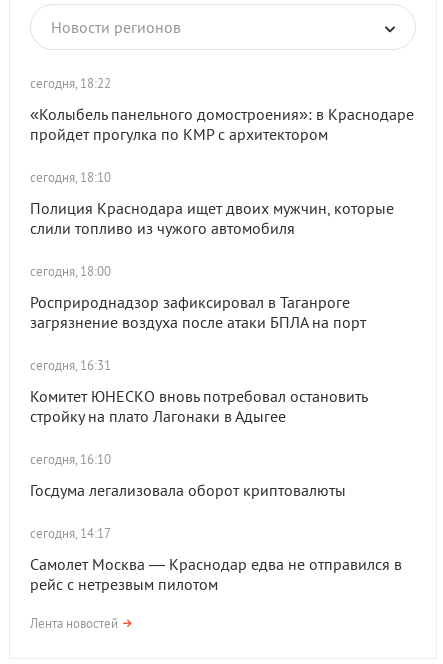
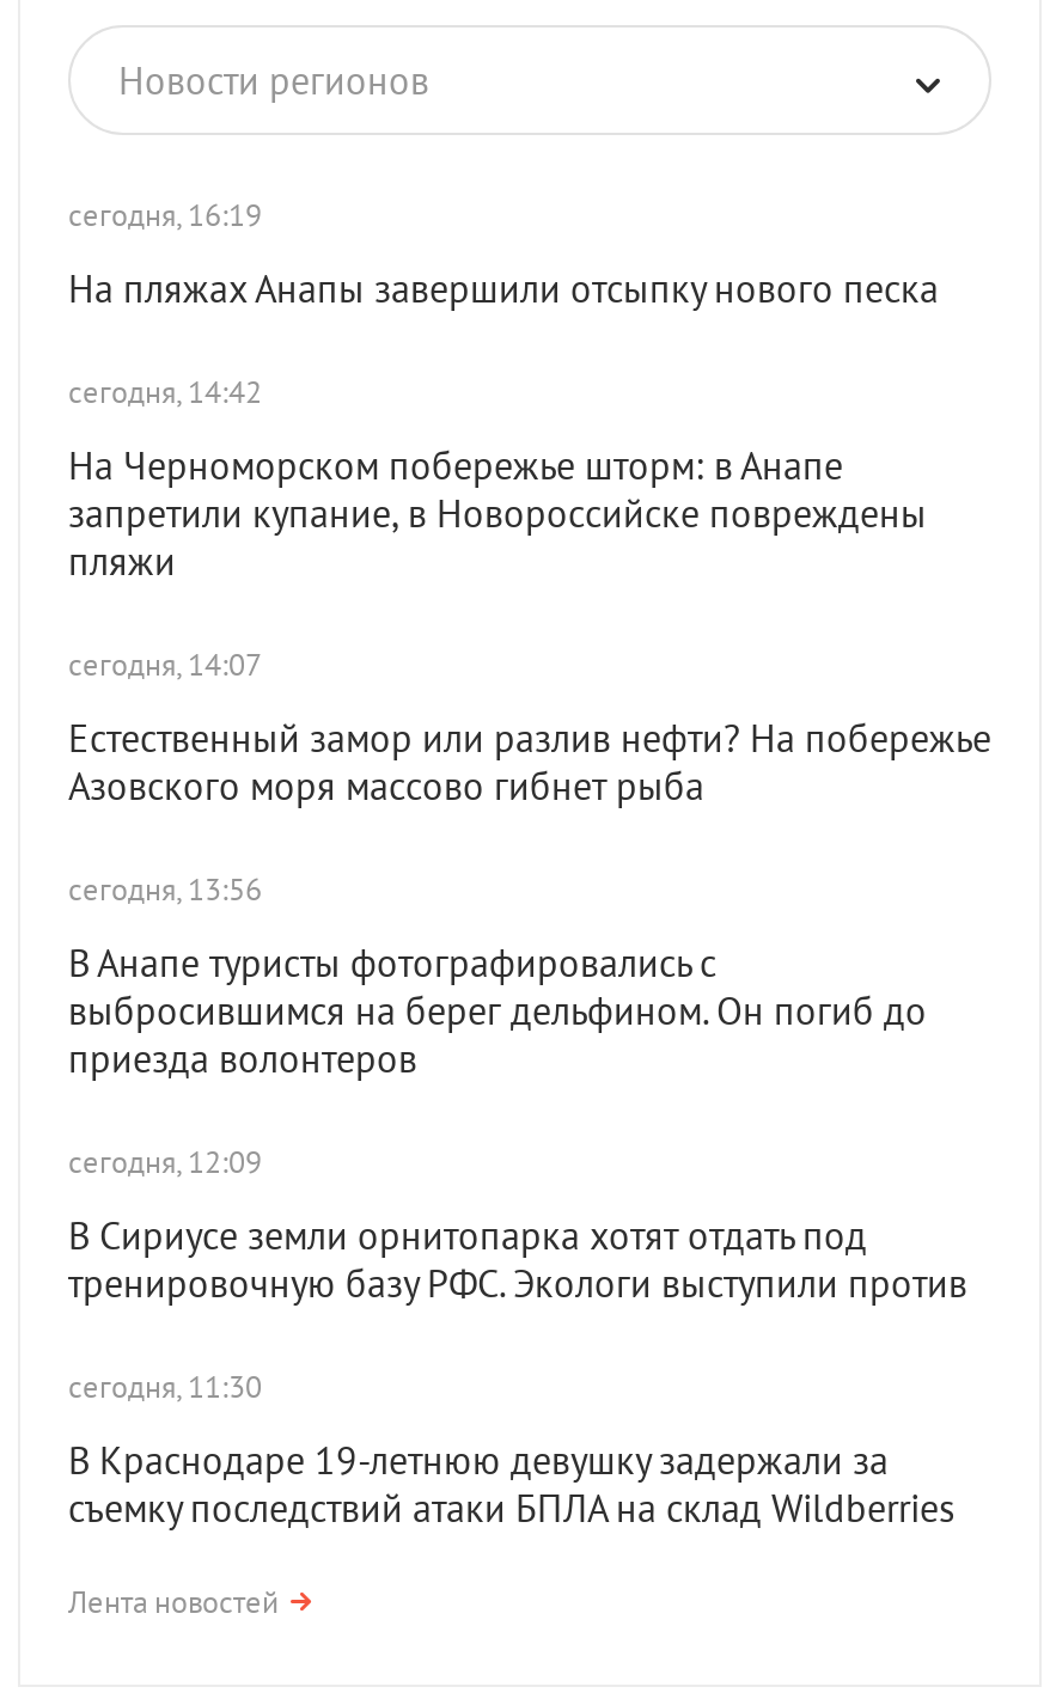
[30,75,111,92] сегодня, 18:22 -> [68,195,262,236] сегодня, 16:19
[30,104,414,144] «Колыбель панельного домостроения»: в Краснодаре | пройдет прогулка по КМР с архитектором -> [68,264,939,312] На пляжах Анапы завершили отсыпку нового песка
[30,169,111,186] сегодня, 18:10 -> [68,372,262,412] сегодня, 14:42
[30,198,394,238] Полиция Краснодара ищет двоих мужчин, которые | слили топливо из чужого автомобиля -> [68,441,927,585] На Черноморском побережье шторм: в Анапе | запретили купание, в Новороссийске повреждены | пляжи
[30,263,111,280] сегодня, 18:00 -> [68,644,262,685] сегодня, 14:07
[30,292,366,332] Росприроднадзор зафиксировал в Таганроге | загрязнение воздуха после атаки БПЛА на порт -> [68,714,991,809] Естественный замор или разлив нефти? На побережье | Азовского моря массово гибнет рыба
[30,357,111,374] сегодня, 16:31 -> [68,869,262,910] сегодня, 13:56
[30,386,367,426] Комитет ЮНЕСКО вновь потребовал остановить | стройку на плато Лагонаки в Адыгее -> [68,939,927,1082] В Анапе туристы фотографировались с | выбросившимся на берег дельфином. Он погиб до | приезда волонтеров
[30,451,111,468] сегодня, 16:10 -> [68,1142,262,1182] сегодня, 12:09
[30,480,346,500] Госдума легализовала оборот криптовалюты -> [68,1211,967,1307] В Сириусе земли орнитопарка хотят отдать под | тренировочную базу РФС. Экологи выступили против
[30,525,111,542] сегодня, 14:17 -> [68,1367,262,1407] сегодня, 11:30
[30,554,402,594] Самолет Москва — Краснодар едва не отправился в | рейс с нетрезвым пилотом -> [68,1436,956,1532] В Краснодаре 19-летнюю девушку задержали за | съемку последствий атаки БПЛА на склад Wildberries

